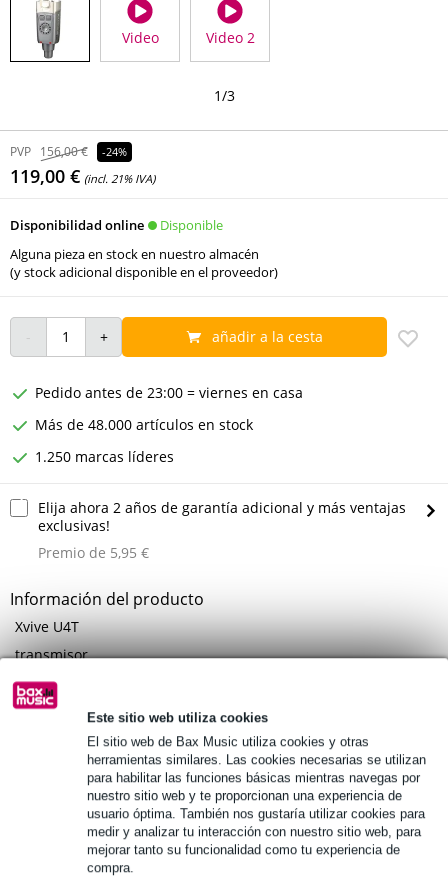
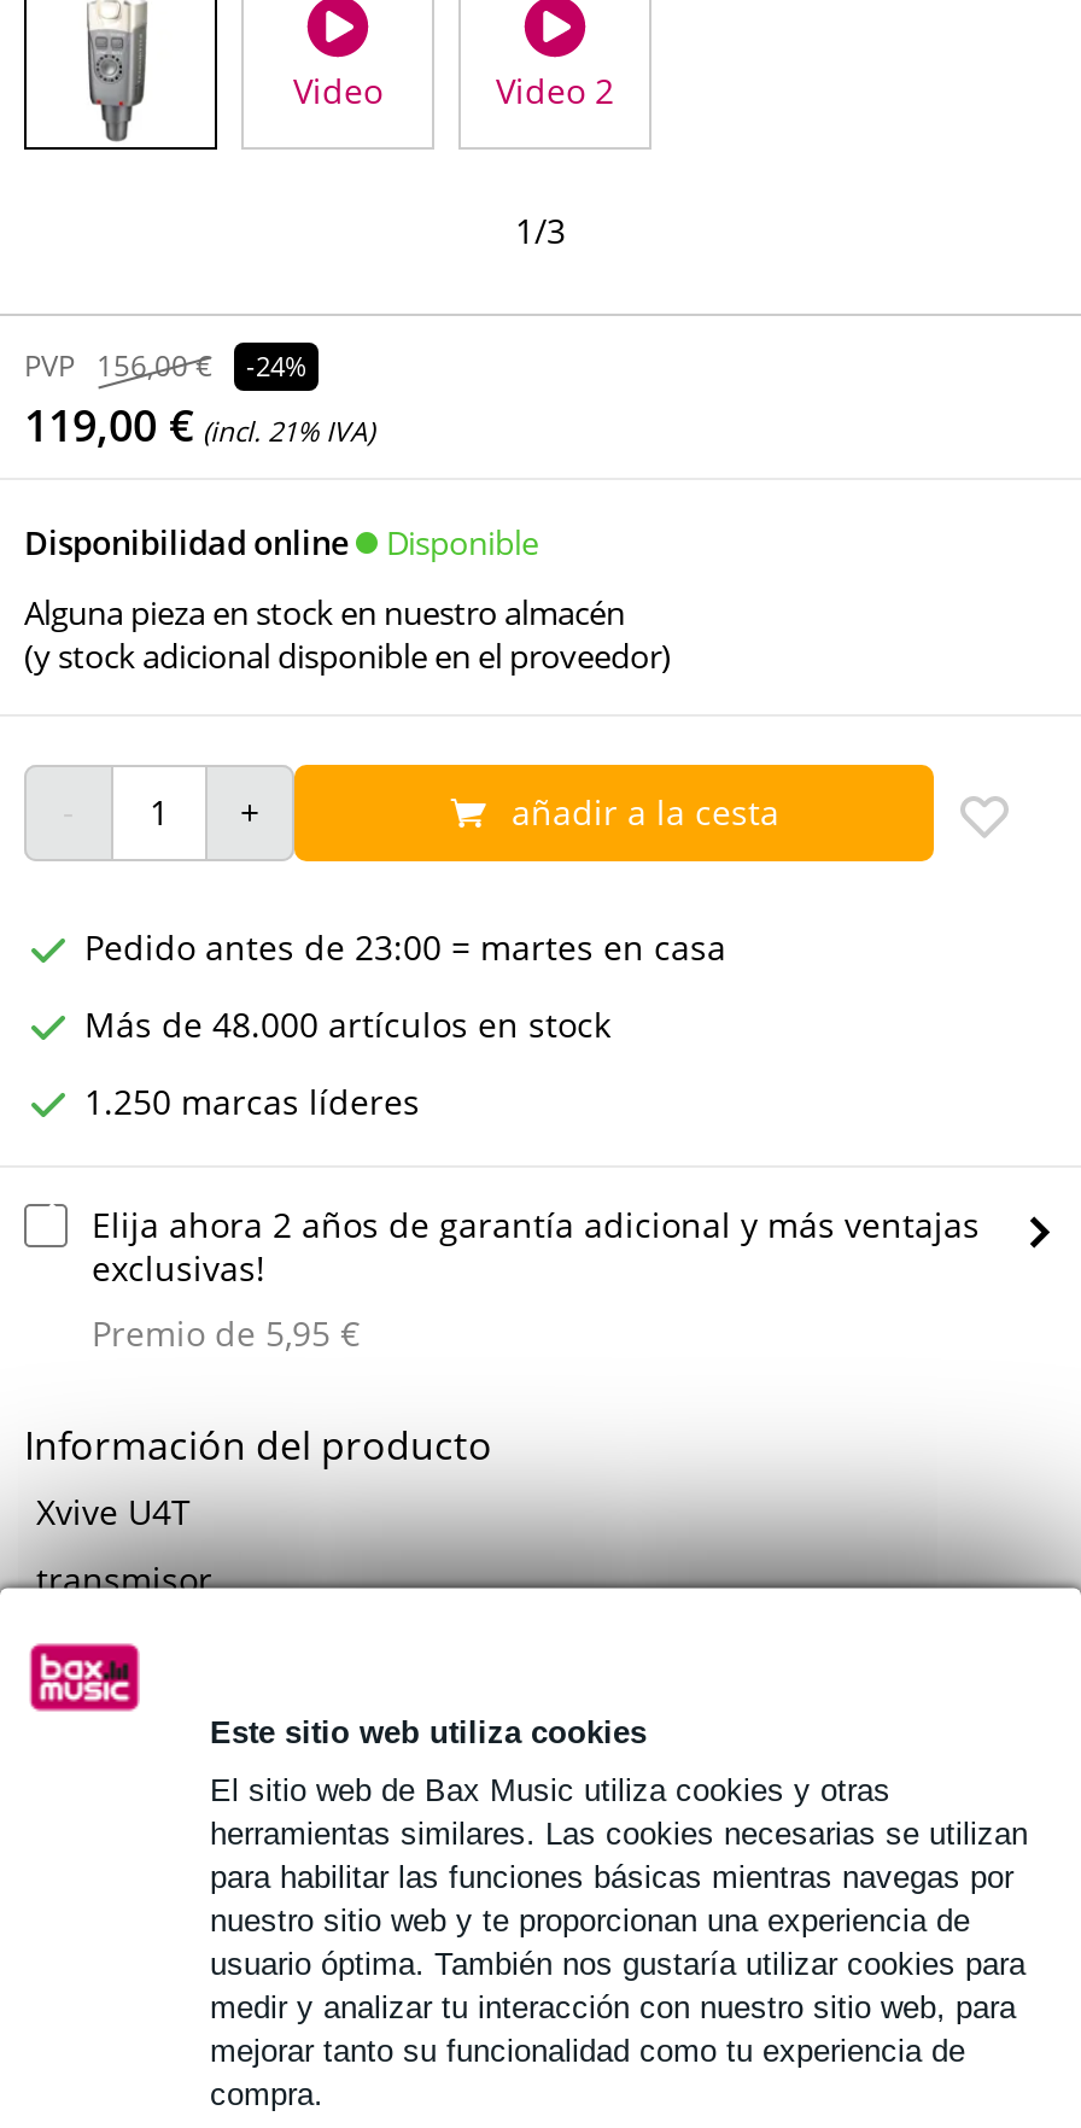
[35,383,303,402] Pedido antes de 23:00 = viernes en casa -> [84,923,726,969] Pedido antes de 23:00 = martes en casa

